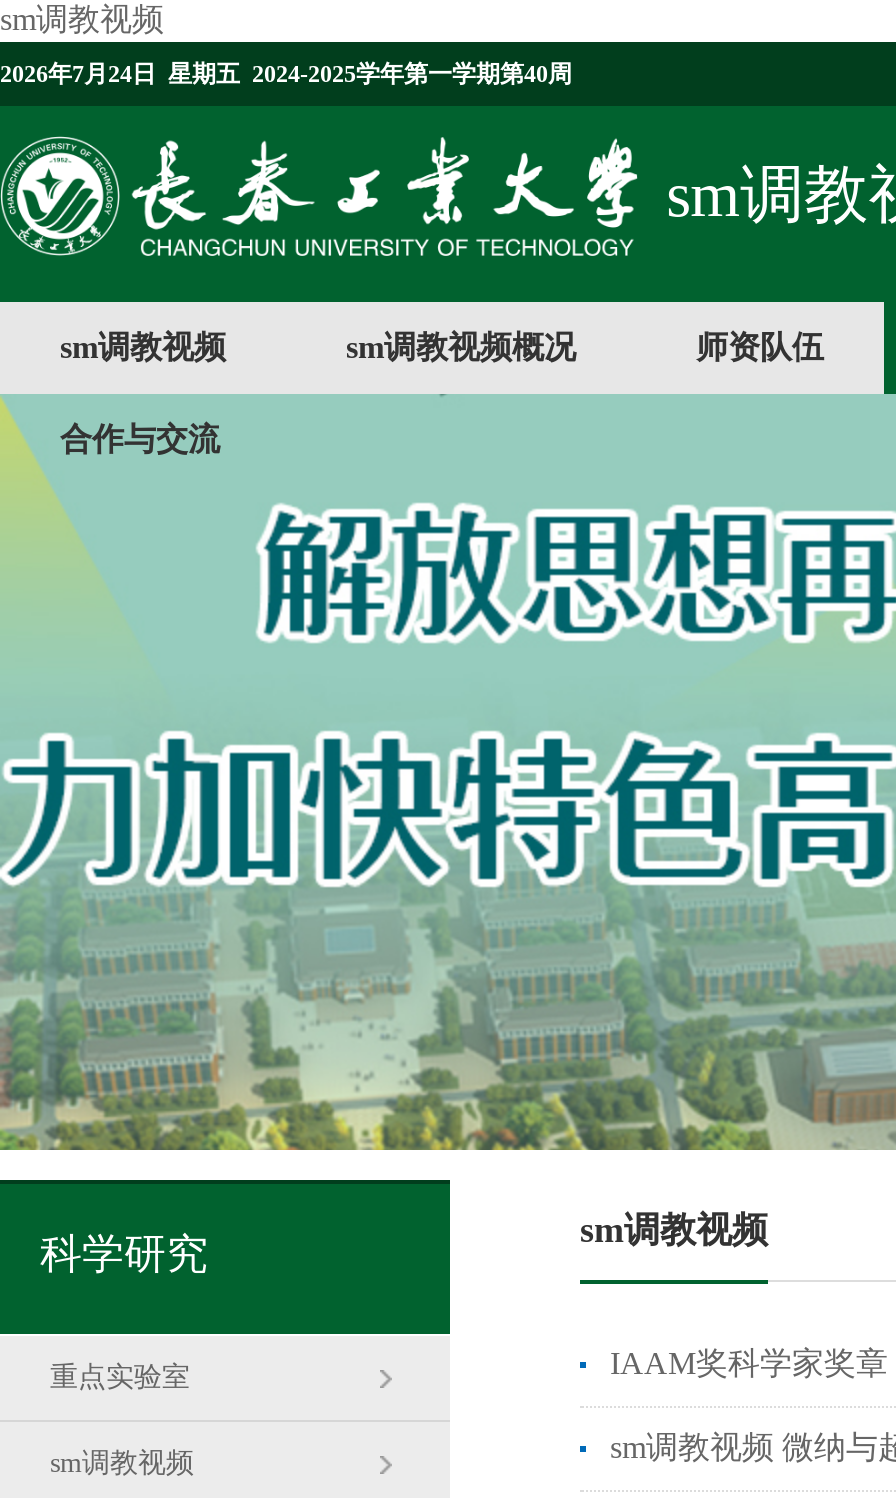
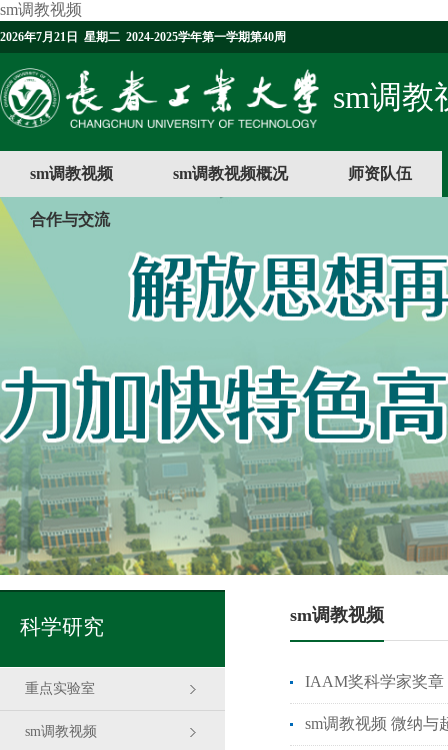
[0,60,572,88] 2026年7月24日 星期五 2024-2025学年第一学期第40周 -> [0,30,286,44] 2026年7月21日 星期二 2024-2025学年第一学期第40周

